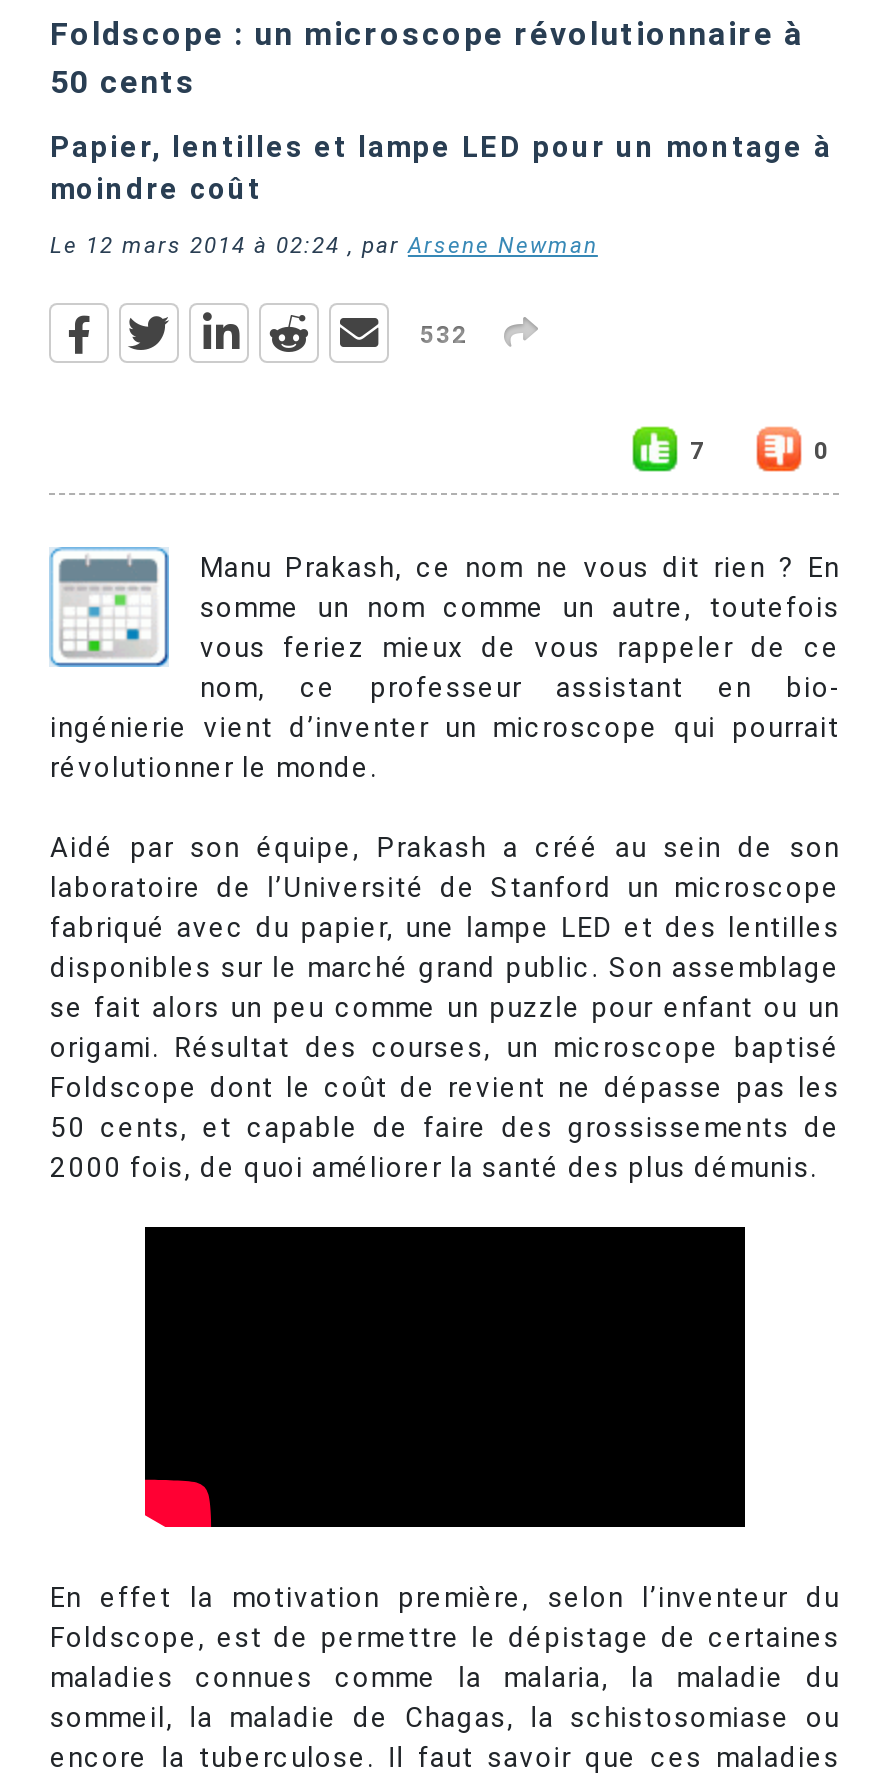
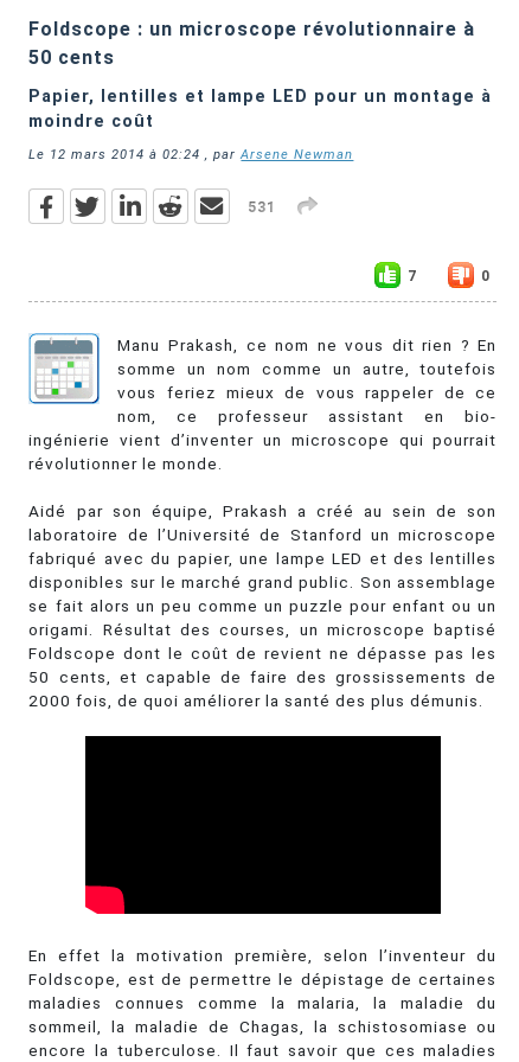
[420,322,468,350] 532 -> [248,200,277,216] 531

